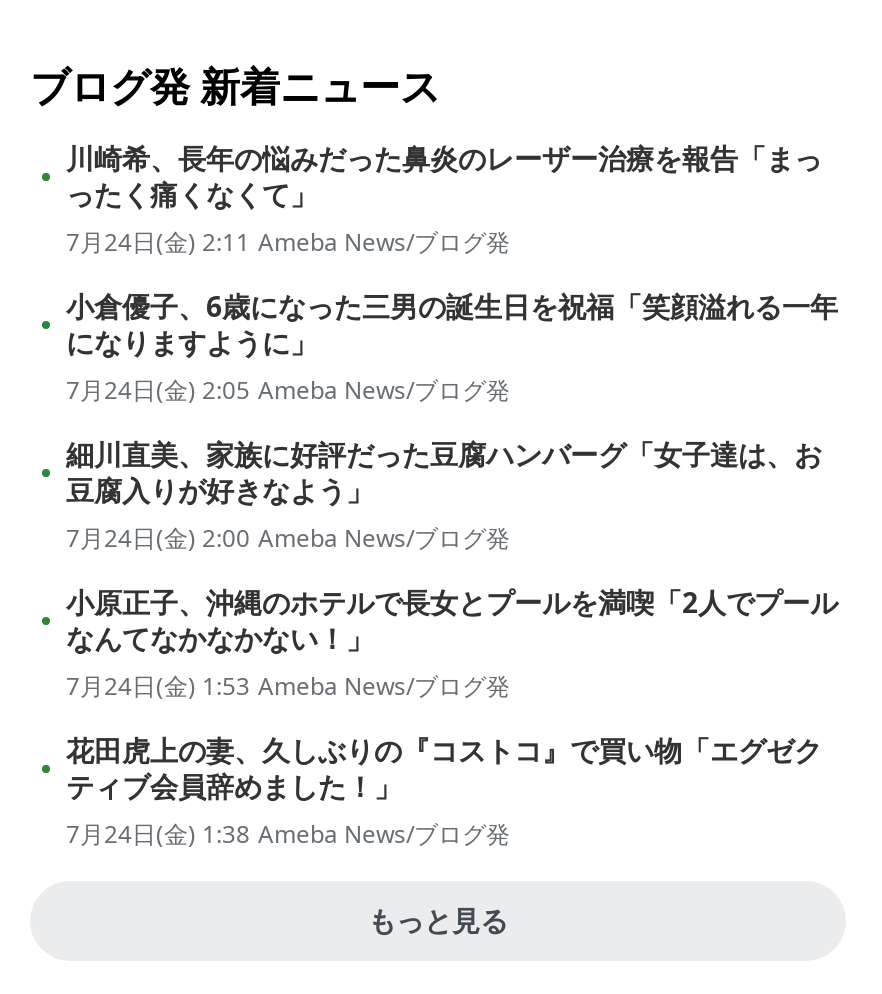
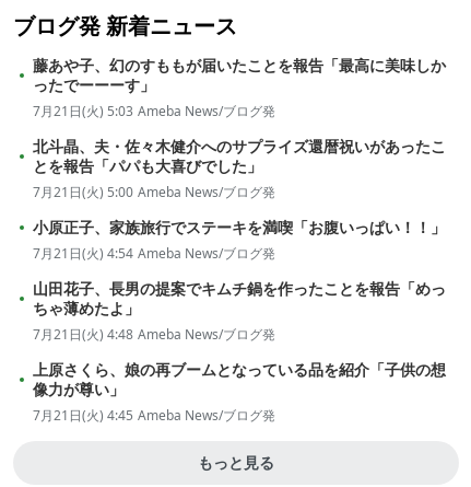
[66,139,822,259] 川崎希、長年の悩みだった鼻炎のレーザー治療を報告「まっ | ったく痛くなくて」 | 7月24日(金) 2:11 Ameba News/ブログ発 -> [33,55,446,120] 藤あや子、幻のすももが届いたことを報告「最高に美味しか | ったでーーーす」 | 7月21日(火) 5:03 Ameba News/ブログ発
[66,287,838,407] 小倉優子、6歳になった三男の誕生日を祝福「笑顔溢れる一年 | になりますように」 | 7月24日(金) 2:05 Ameba News/ブログ発 -> [33,136,446,201] 北斗晶、夫・佐々木健介へのサプライズ還暦祝いがあったこ | とを報告「パパも大喜びでした」 | 7月21日(火) 5:00 Ameba News/ブログ発
[66,435,822,555] 細川直美、家族に好評だった豆腐ハンバーグ「女子達は、お | 豆腐入りが好きなよう」 | 7月24日(金) 2:00 Ameba News/ブログ発 -> [33,217,446,263] 小原正子、家族旅行でステーキを満喫「お腹いっぱい！！」 | 7月21日(火) 4:54 Ameba News/ブログ発
[66,583,838,703] 小原正子、沖縄のホテルで長女とプールを満喫「2人でプール | なんてなかなかない！」 | 7月24日(金) 1:53 Ameba News/ブログ発 -> [33,278,446,344] 山田花子、長男の提案でキムチ鍋を作ったことを報告「めっ | ちゃ薄めたよ」 | 7月21日(火) 4:48 Ameba News/ブログ発
[66,731,822,851] 花田虎上の妻、久しぶりの『コストコ』で買い物「エグゼク | ティブ会員辞めました！」 | 7月24日(金) 1:38 Ameba News/ブログ発 -> [33,359,446,425] 上原さくら、娘の再ブームとなっている品を紹介「子供の想 | 像力が尊い」 | 7月21日(火) 4:45 Ameba News/ブログ発

